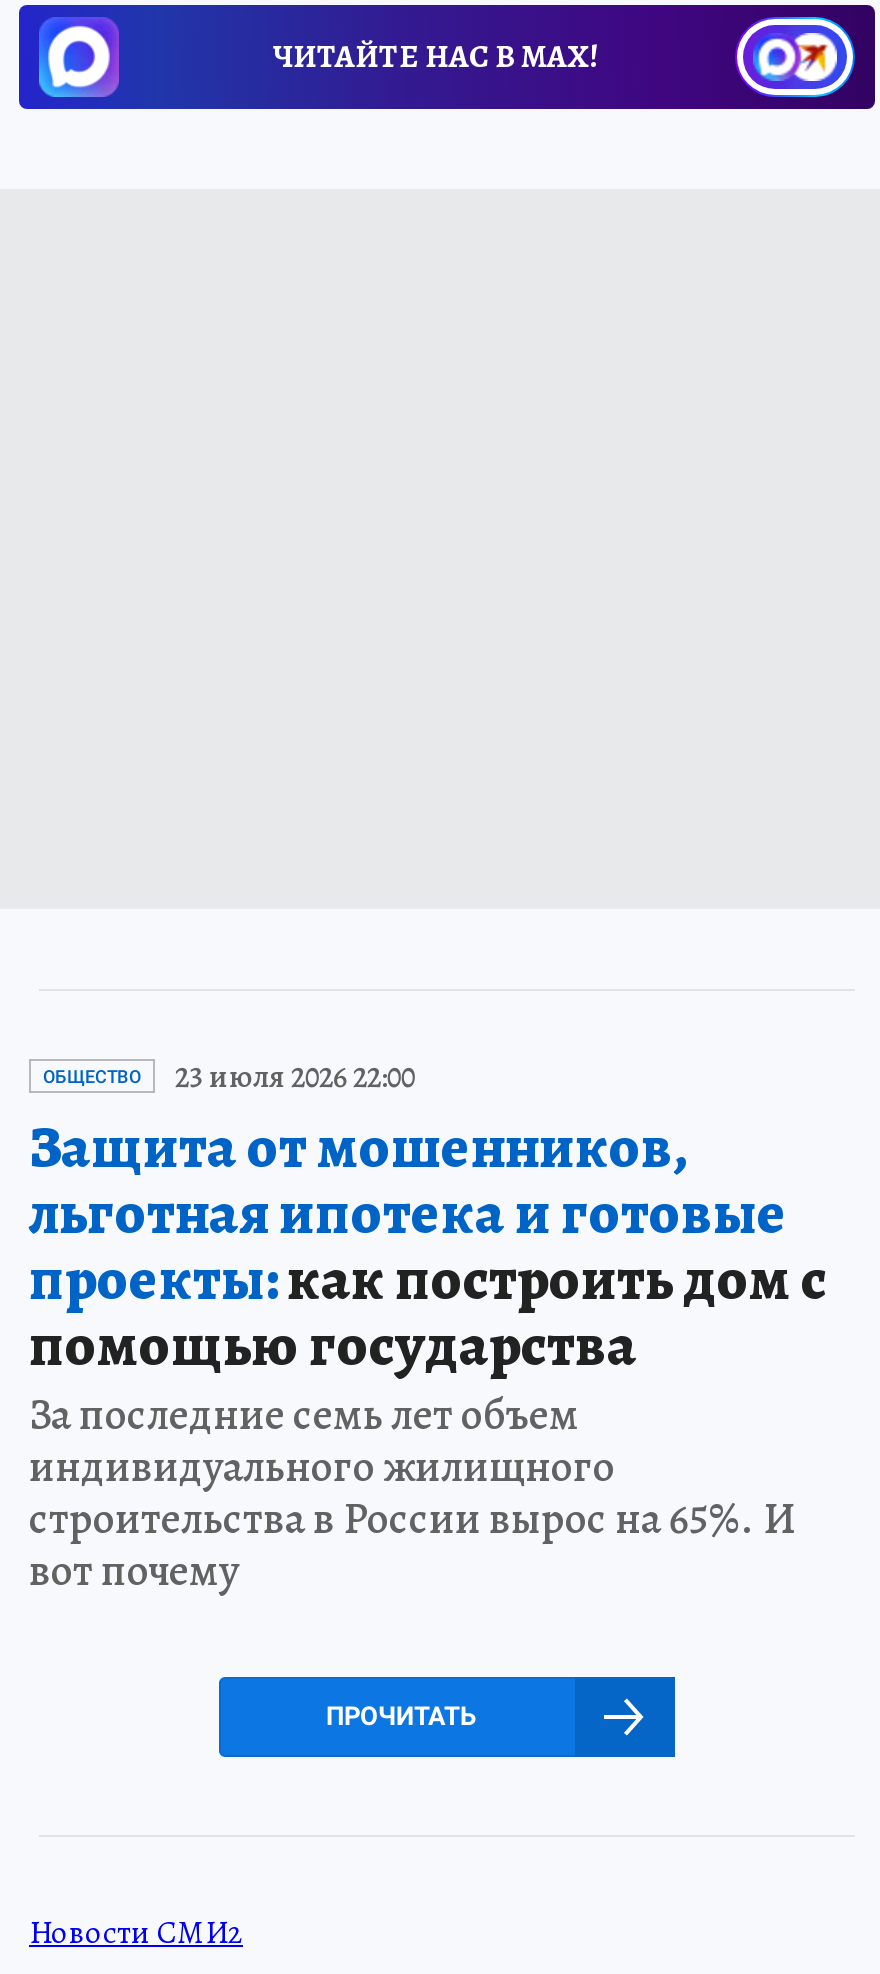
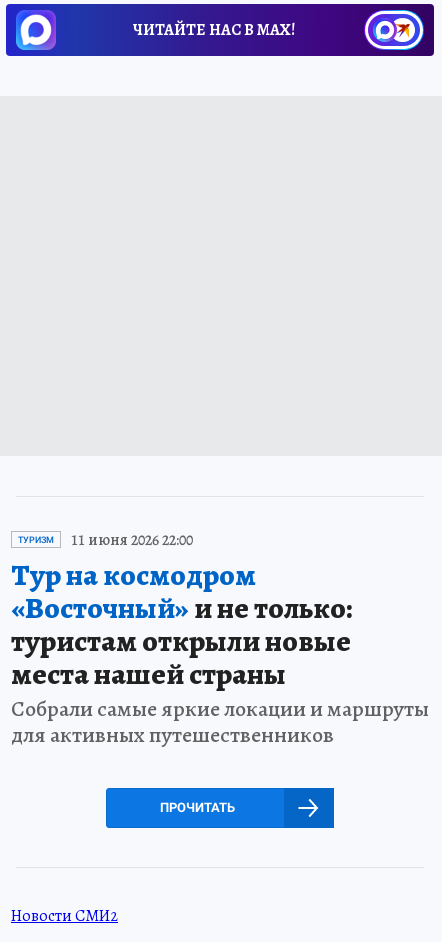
[29,1054,827,1600] ОБЩЕСТВО | 23 июля 2026 22:00 | Защита от мошенников, | льготная ипотека и готовые | проекты:как построить дом с | помощью государства | За последние семь лет объем | индивидуального жилищного | строительства в России вырос на 65%. И | вот почему -> [11,529,429,750] ТУРИЗМ | 11 июня 2026 22:00 | Тур на космодром | «Восточный»и не только: | туристам открыли новые | места нашей страны | Собрали самые яркие локации и маршруты | для активных путешественников

